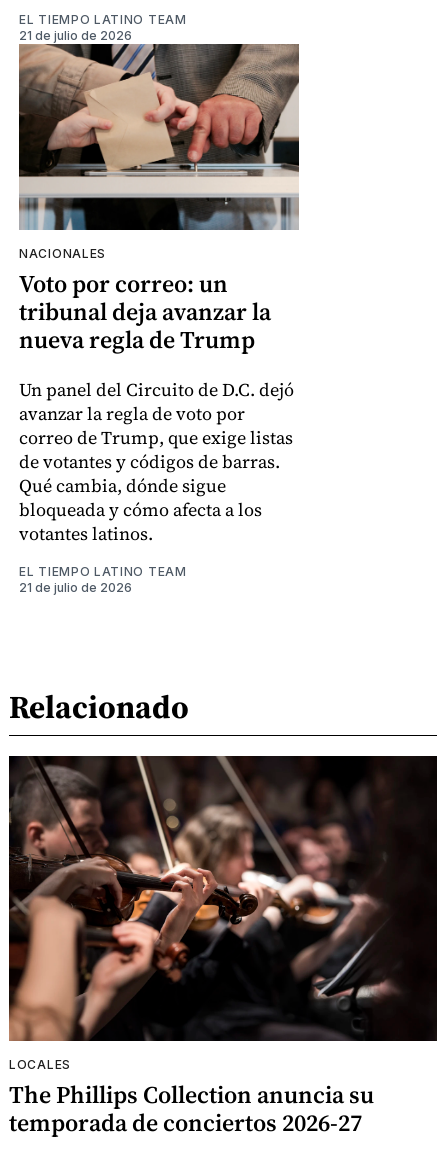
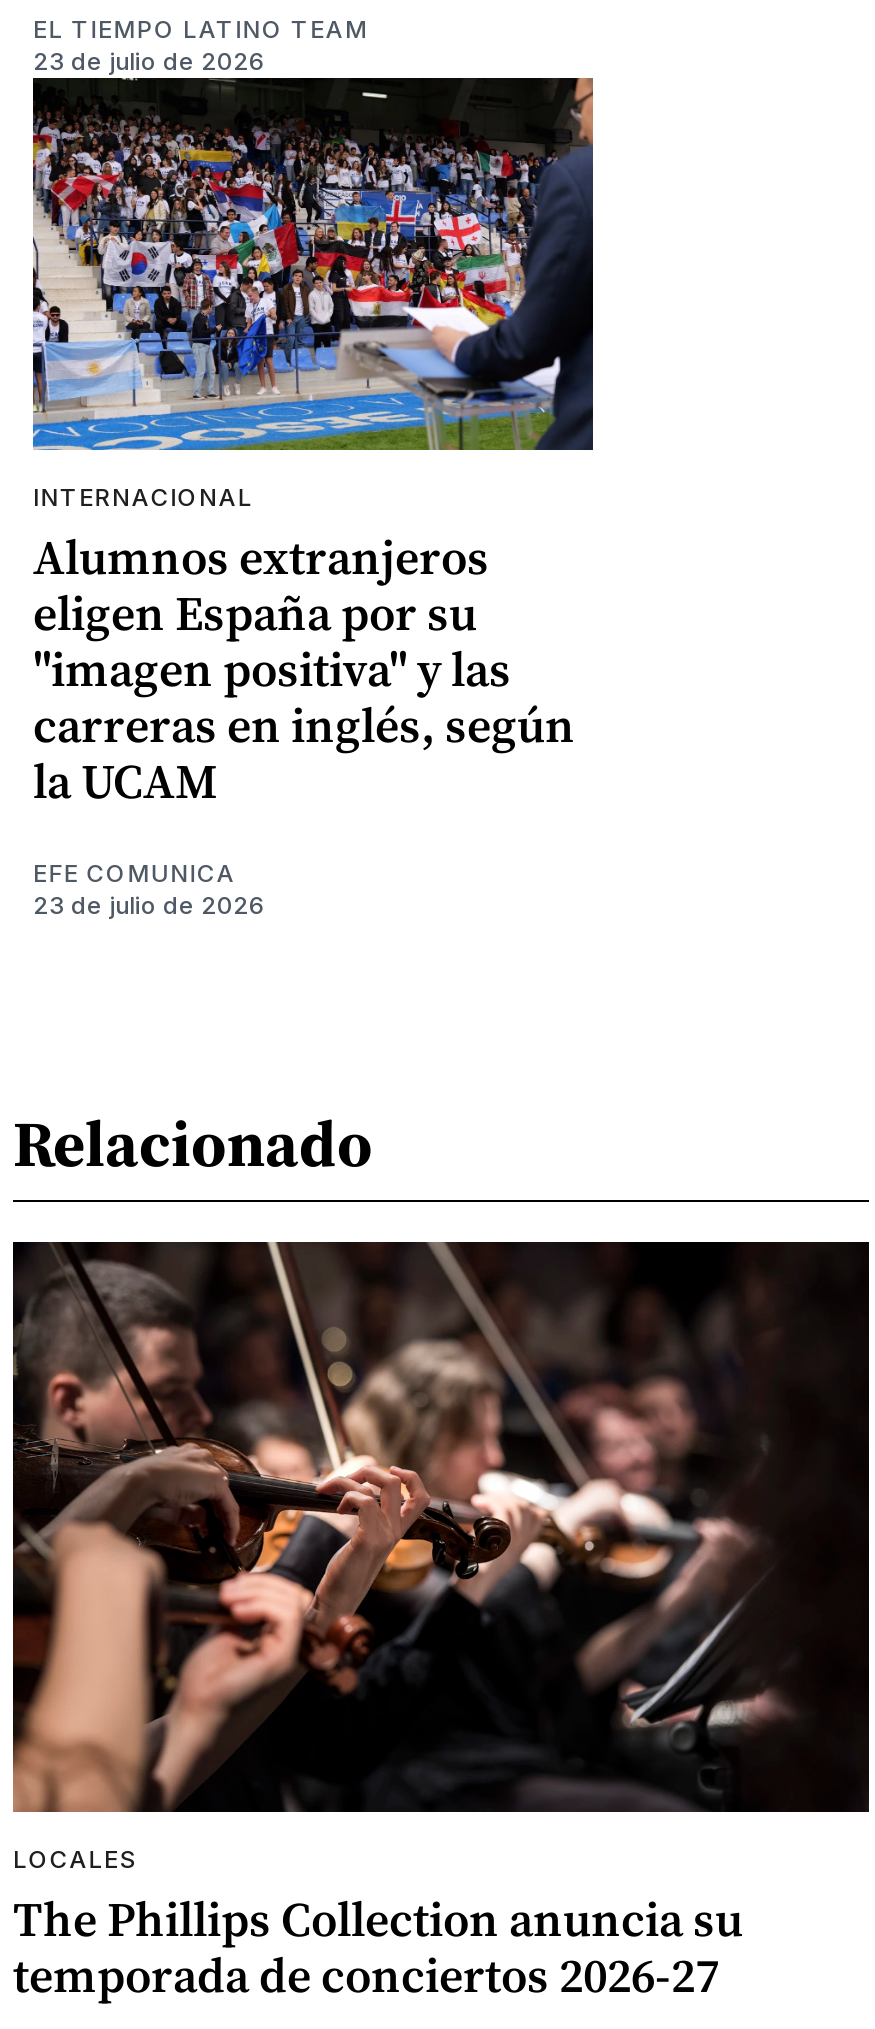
[19,28,132,43] 21 de julio de 2026 -> [33,45,265,75] 23 de julio de 2026
[18,43,300,595] [image] | NACIONALES | Voto por correo: un | tribunal deja avanzar la | nueva regla de Trump | Un panel del Circuito de D.C. dejó | avanzar la regla de voto por | correo de Trump, que exige listas | de votantes y códigos de barras. | Qué cambia, dónde sigue | bloqueada y cómo afecta a los | votantes latinos. | EL TIEMPO LATINO TEAM | 21 de julio de 2026 -> [31,76,595,921] [image] | INTERNACIONAL | Alumnos extranjeros | eligen España por su | "imagen positiva" y las | carreras en inglés, según | la UCAM | EFE COMUNICA | 23 de julio de 2026

